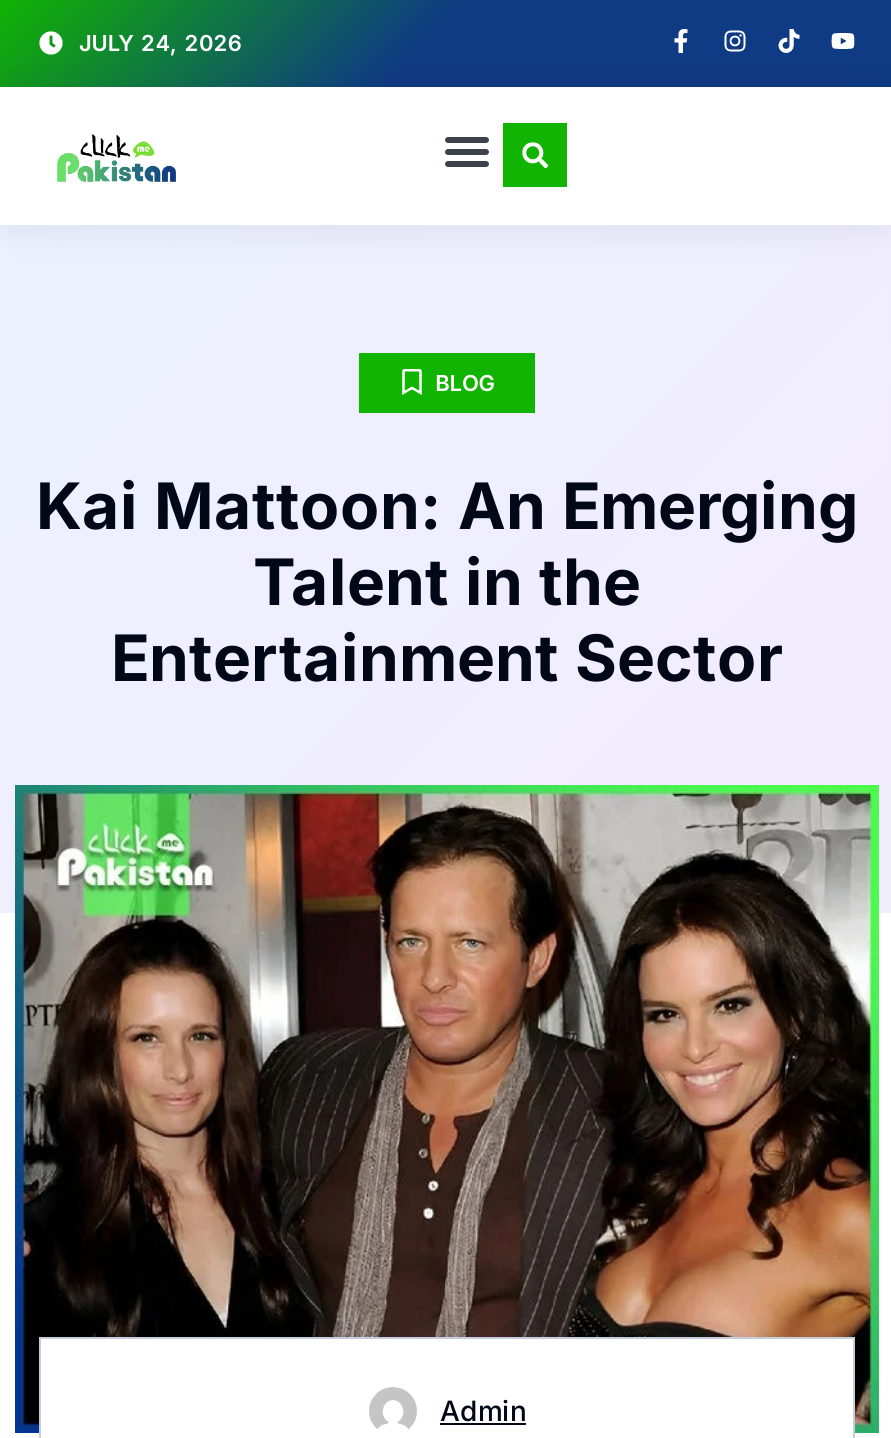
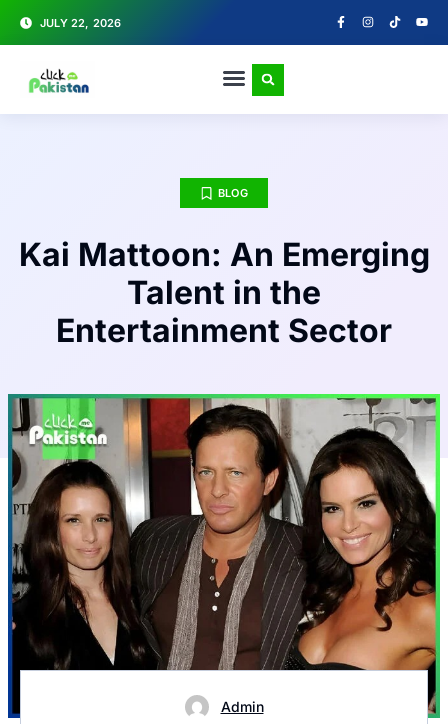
[79,28,242,56] JULY 24, 2026 -> [40,15,122,29] JULY 22, 2026

